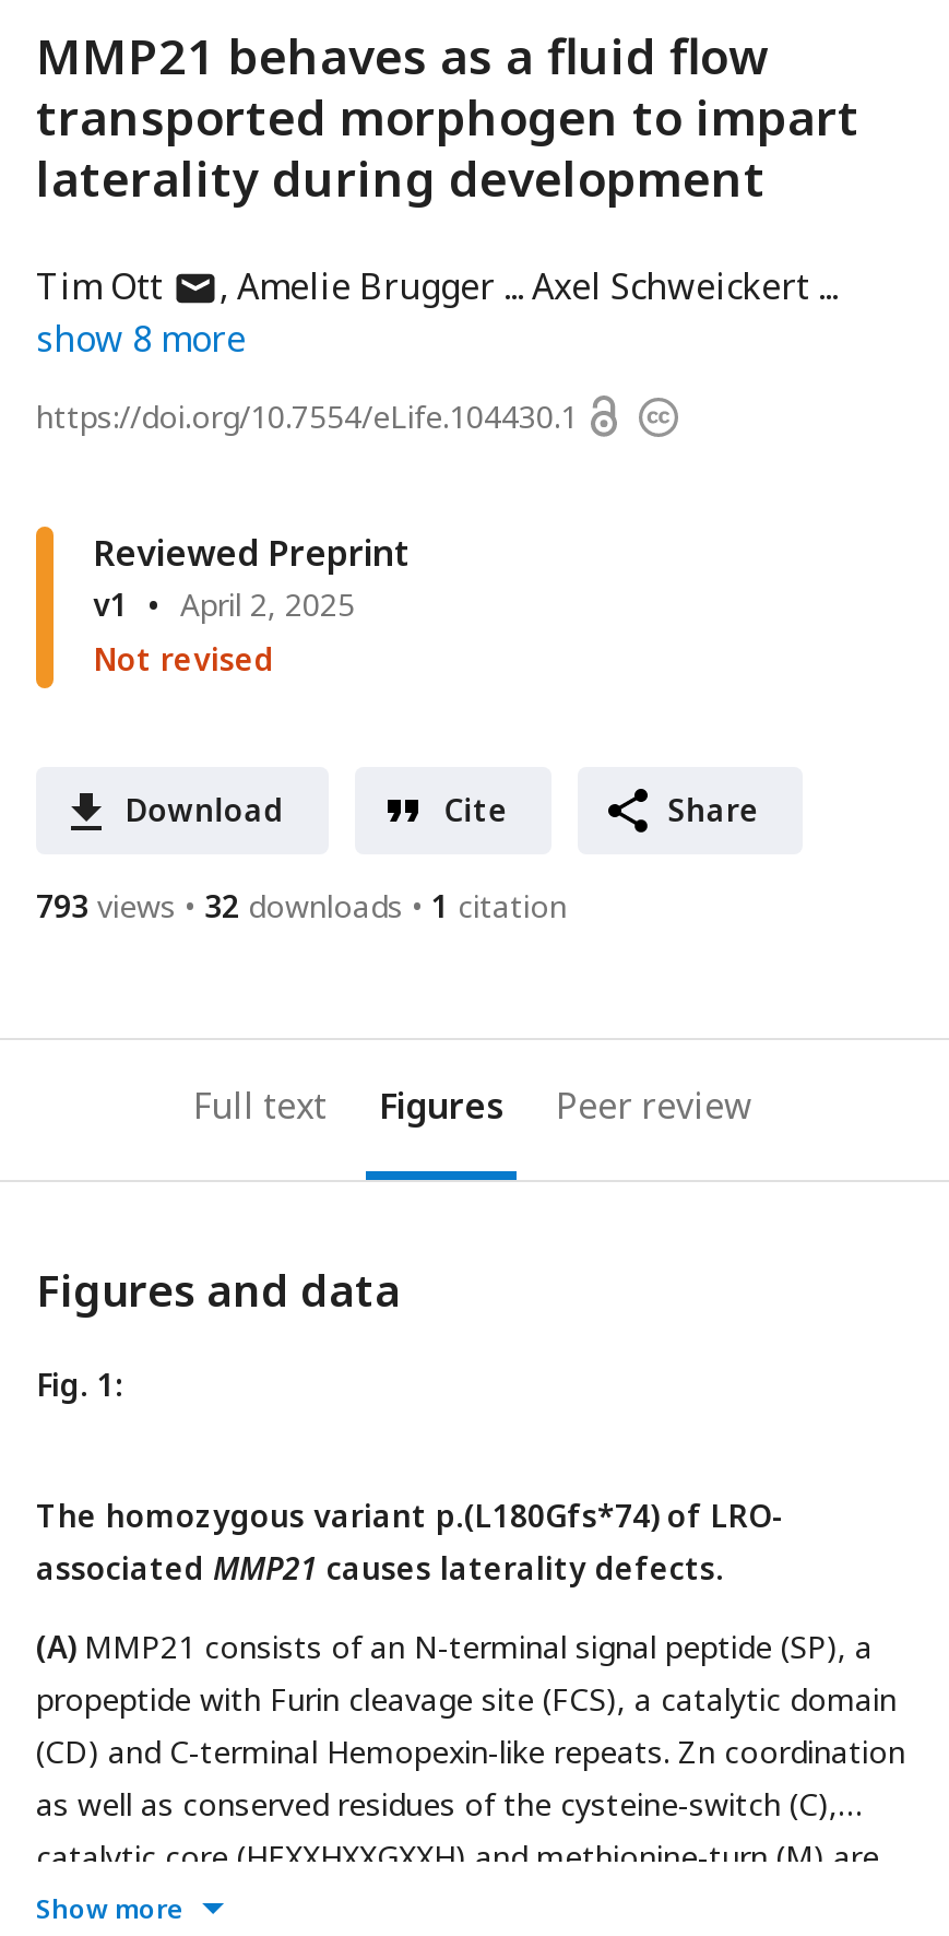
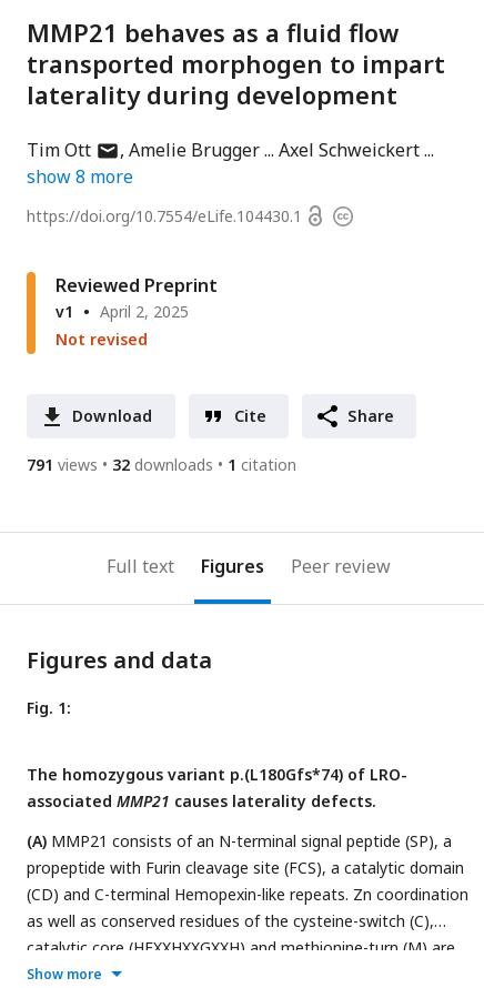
[36,885,567,927] 793 views 32 downloads 1 citation -> [27,454,296,475] 791 views 32 downloads 1 citation

